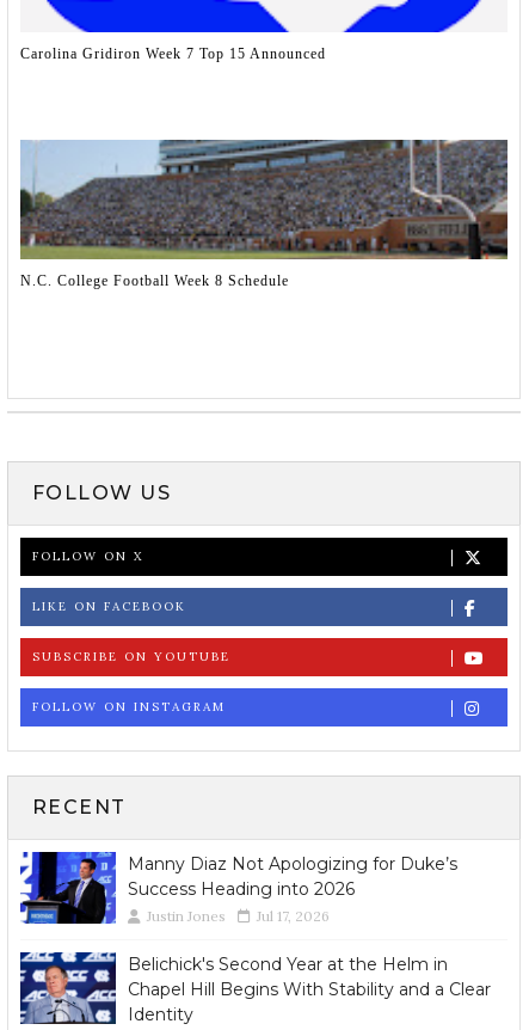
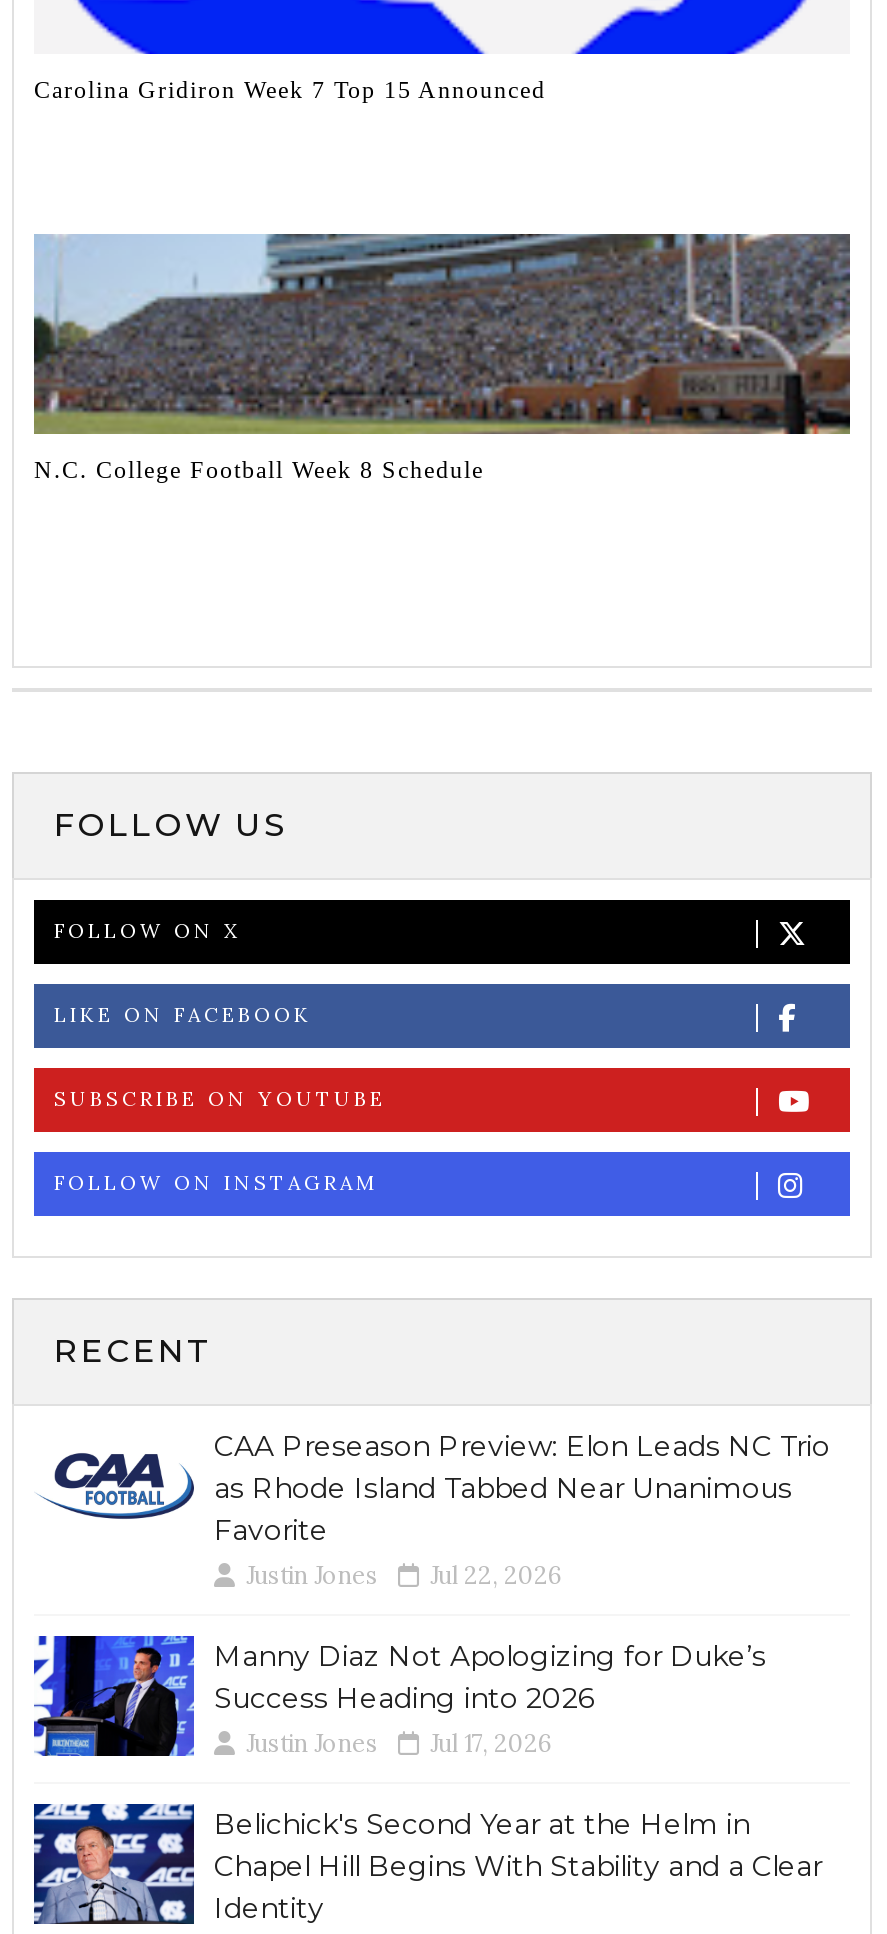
none -> [48,1428,830,1590] [image] | CAA Preseason Preview: Elon Leads NC Trio | as Rhode Island Tabbed Near Unanimous | Favorite | Justin Jones | Jul 22, 2026

